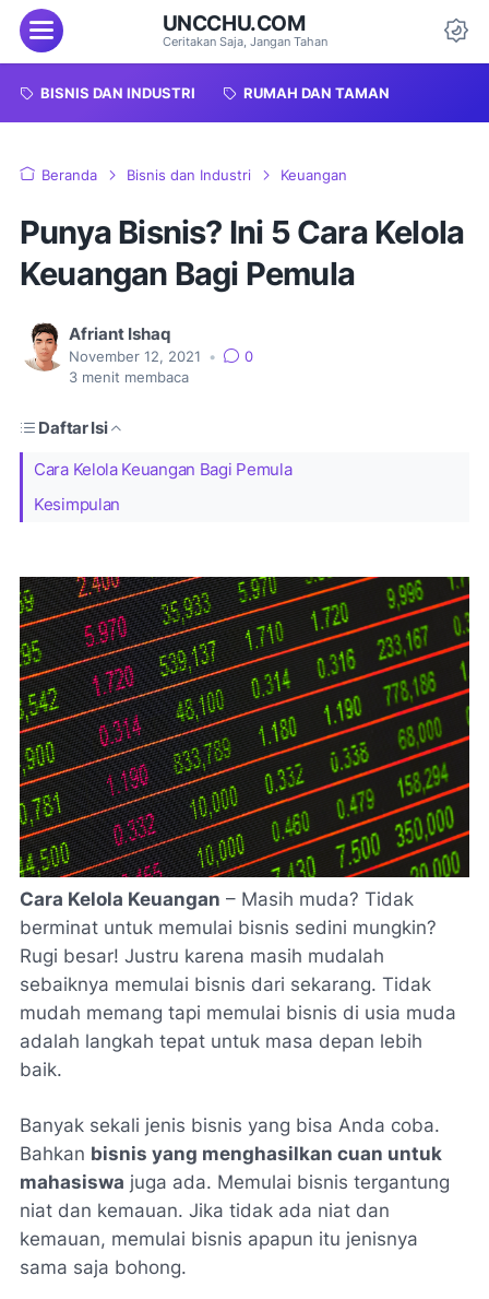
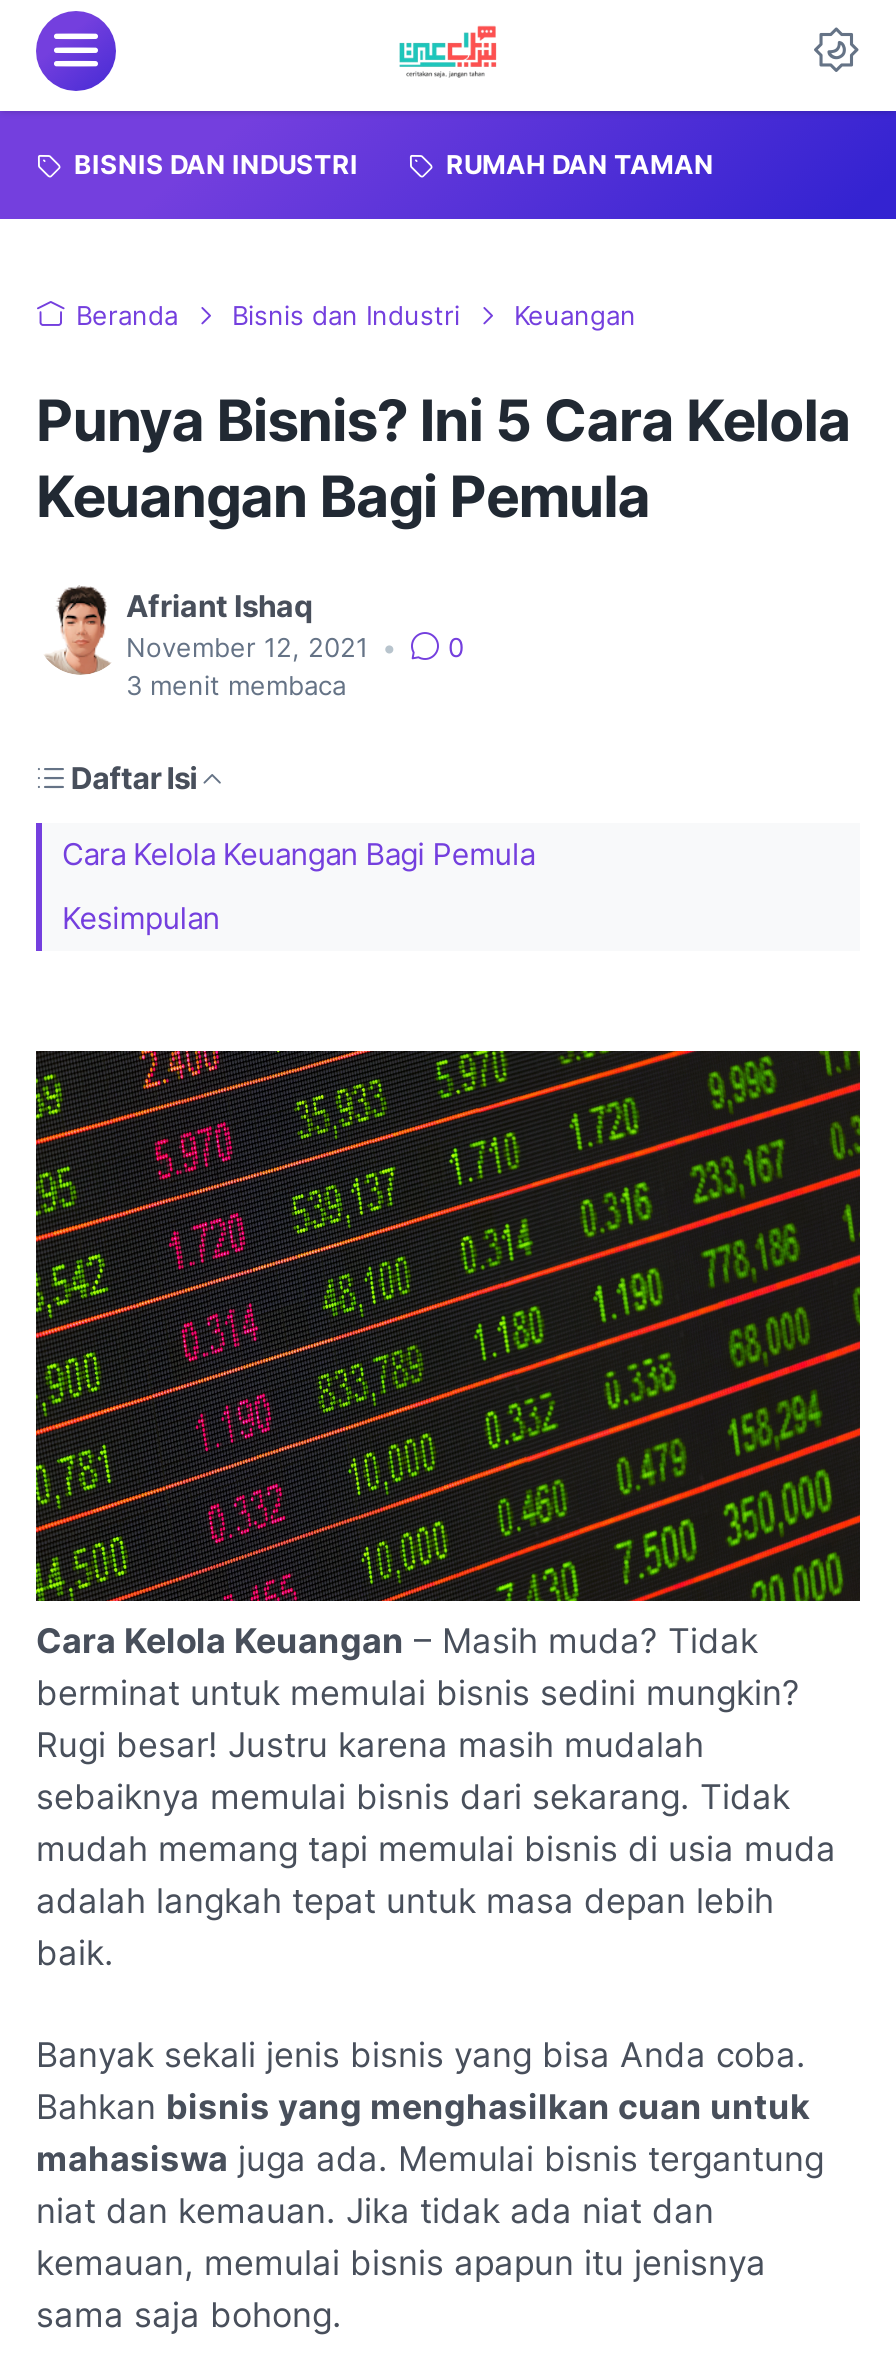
[162,10,327,49] UNCCHU.COM | Ceritakan Saja, Jangan Tahan -> none

